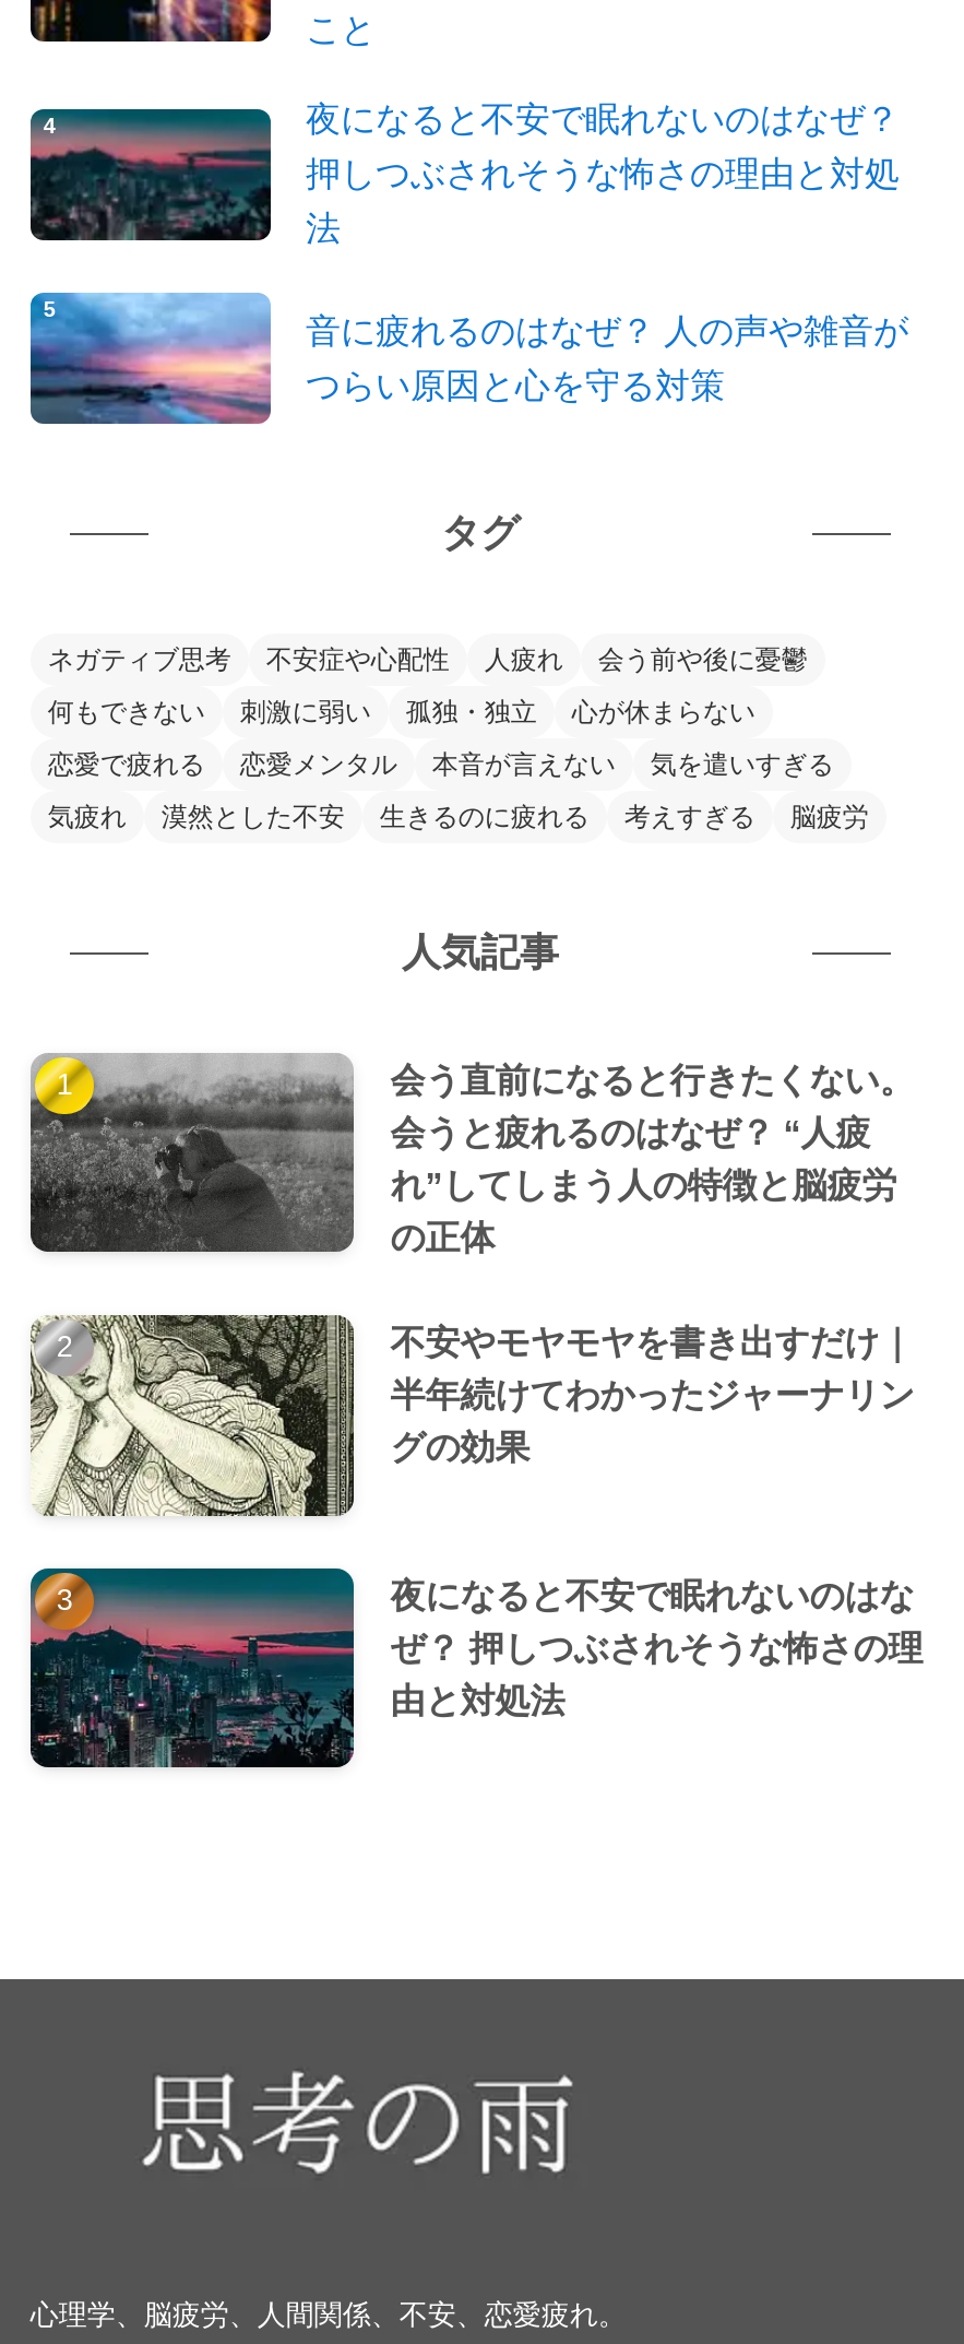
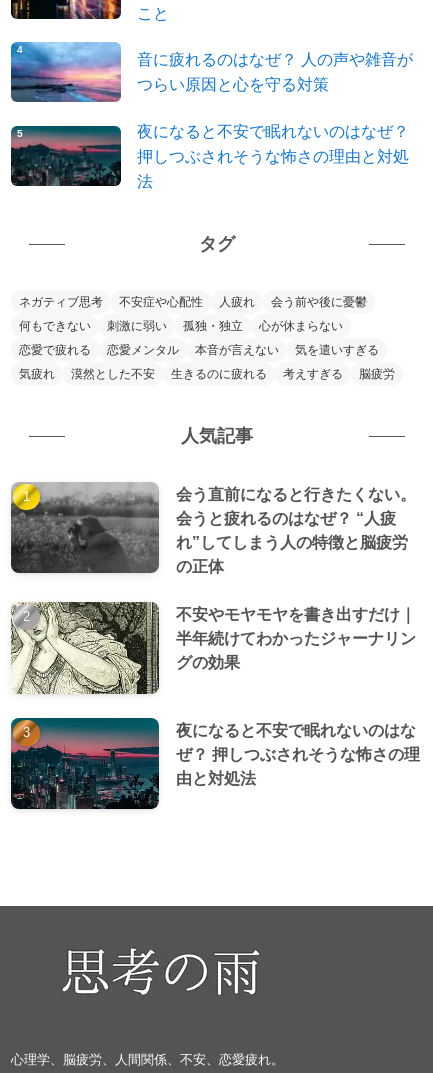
moved [26,99,900,248] -> [9,122,409,190]: [image] | 夜になると不安で眠れないのはなぜ？ | 押しつぶされそうな怖さの理由と対処 | 法
moved [28,291,908,426] -> [10,41,413,103]: [image] | 音に疲れるのはなぜ？ 人の声や雑音が | つらい原因と心を守る対策

